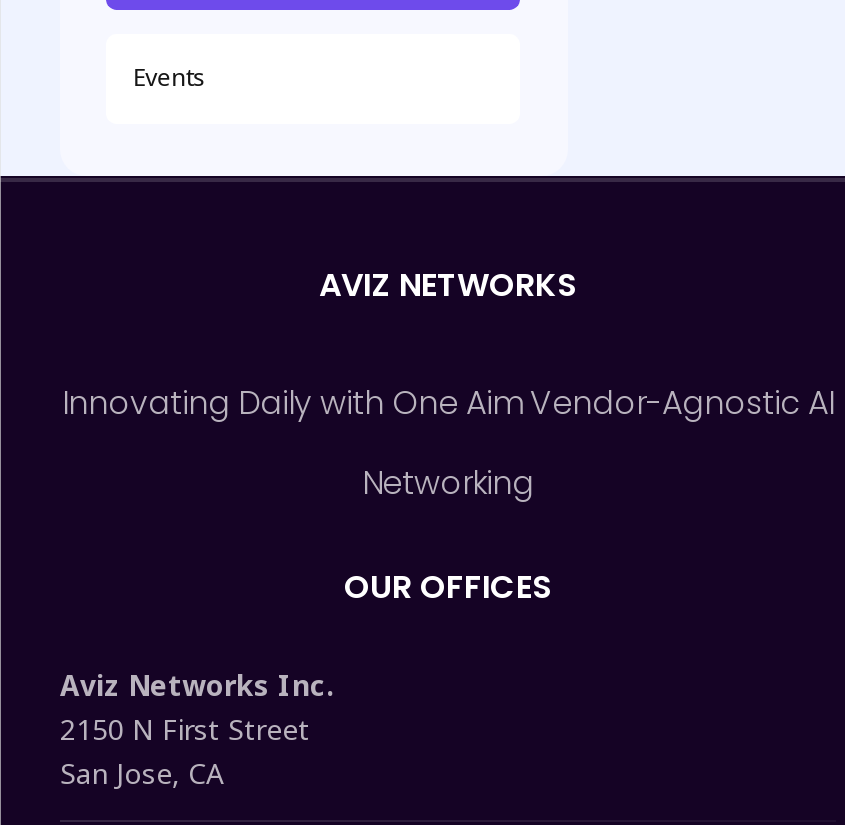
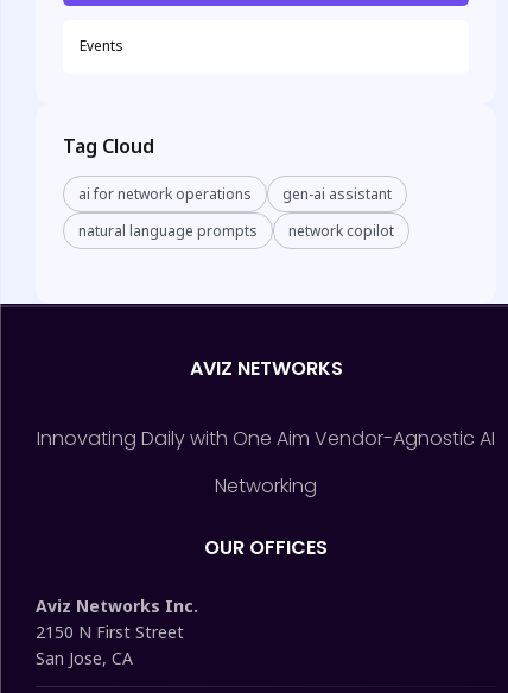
none -> [63,133,394,240] Tag Cloud | ai for network operations | gen-ai assistant | natural language prompts | network copilot

